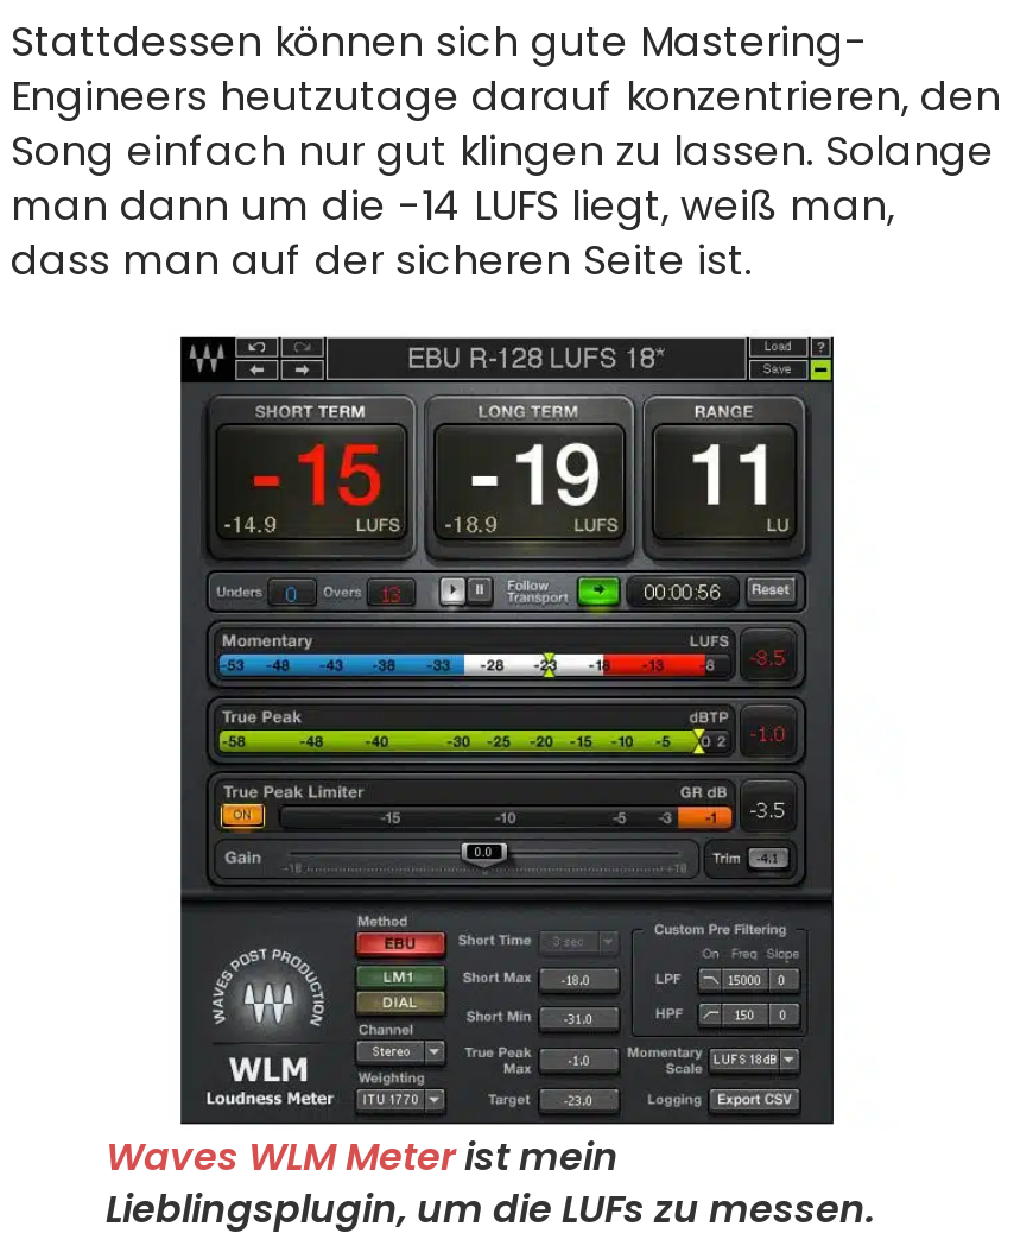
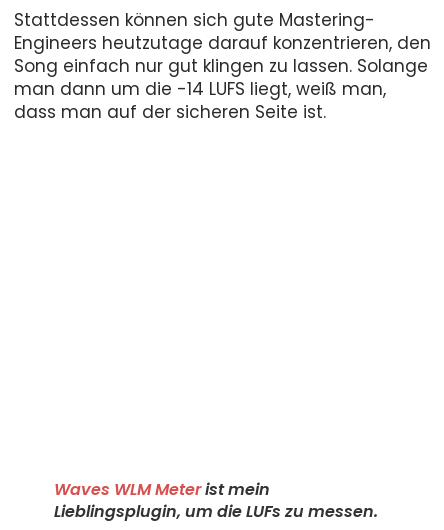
[177,334,837,1127] [image] -> none

